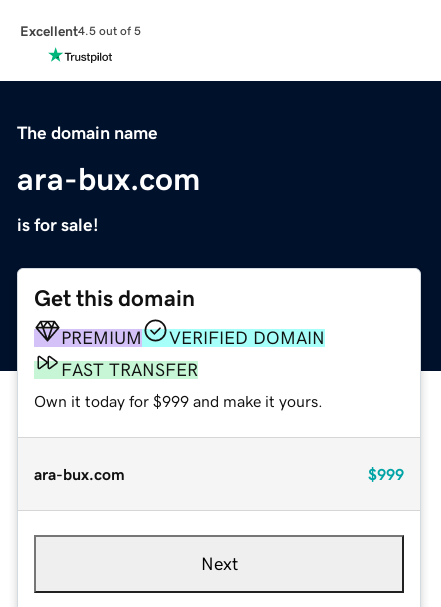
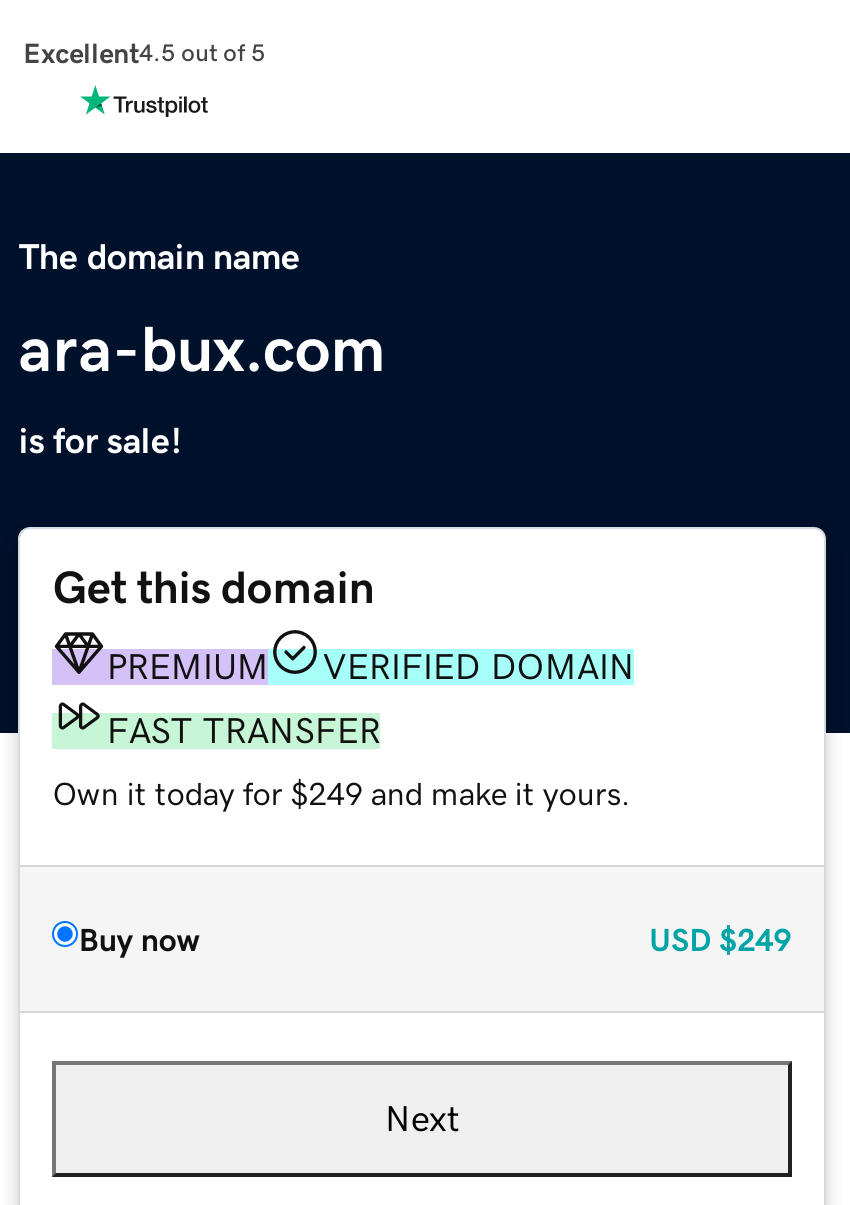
[34,393,323,409] Own it today for $999 and make it yours. -> [53,776,631,808] Own it today for $249 and make it yours.
[34,466,404,482] ara-bux.com | $999 -> [79,922,791,954] Buy now | USD $249

